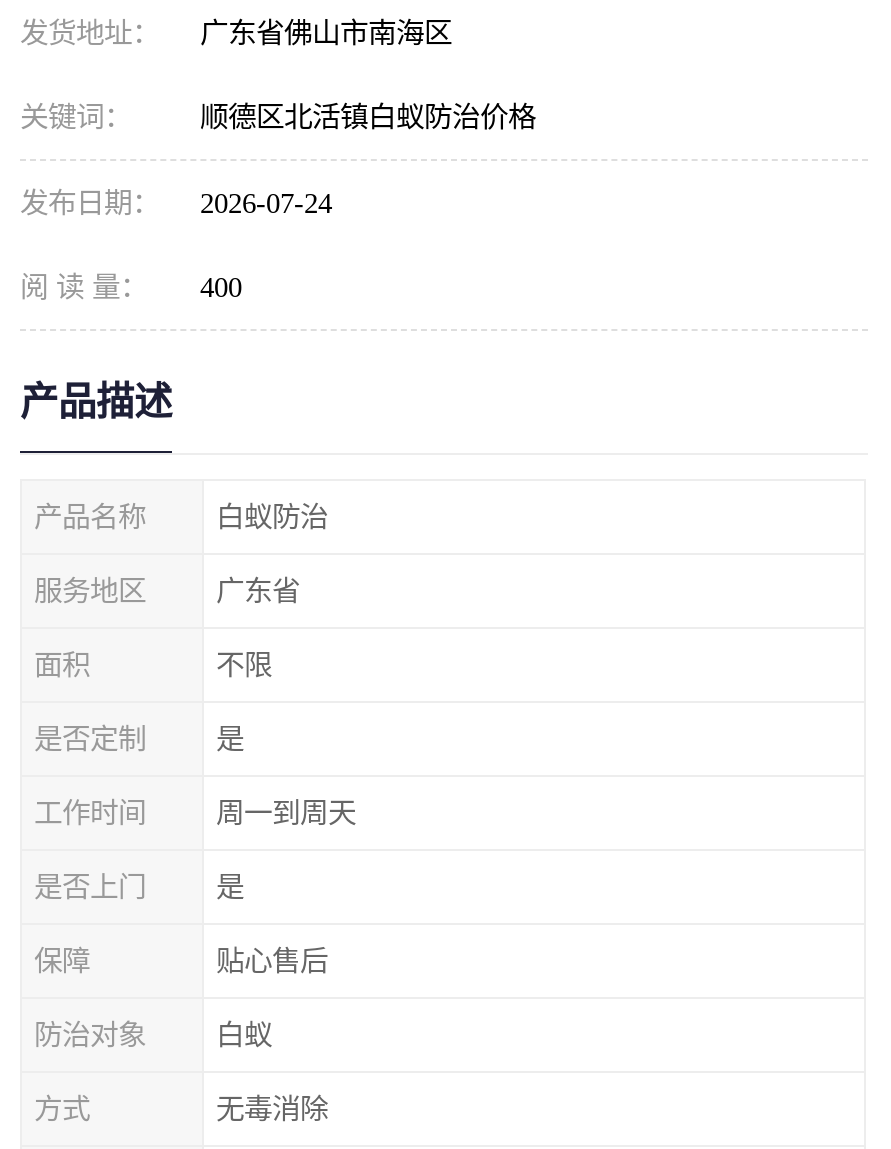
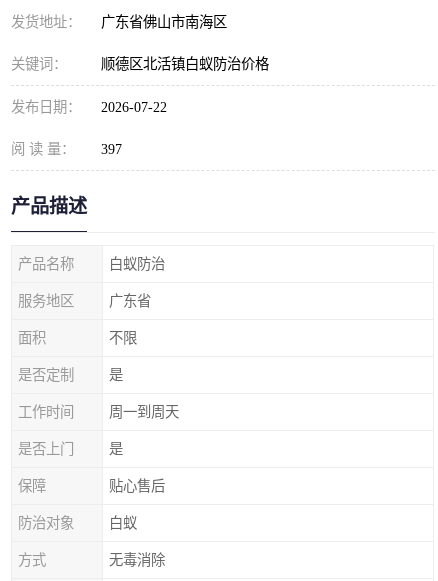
[20,187,332,219] 发布日期： 2026-07-24 -> [11,99,167,115] 发布日期： 2026-07-22
[20,271,242,303] 阅 读 量： 400 -> [11,141,122,157] 阅 读 量： 397

